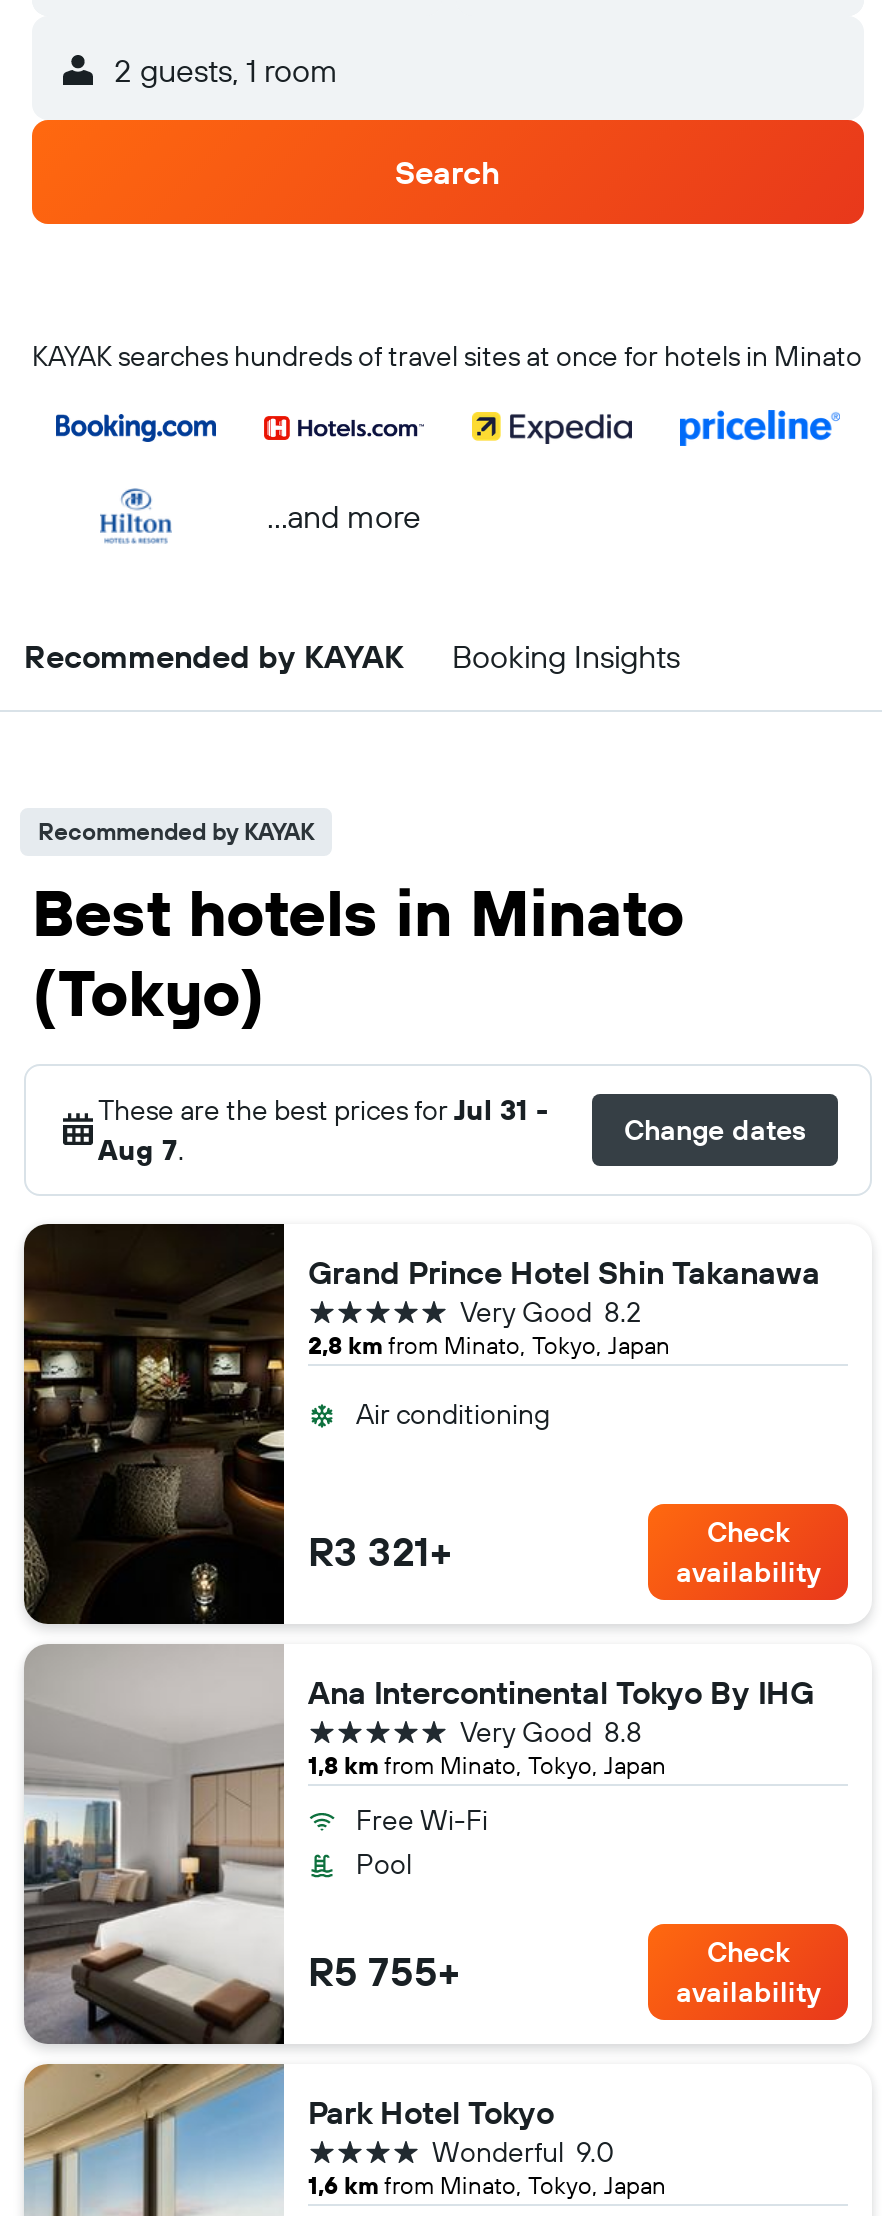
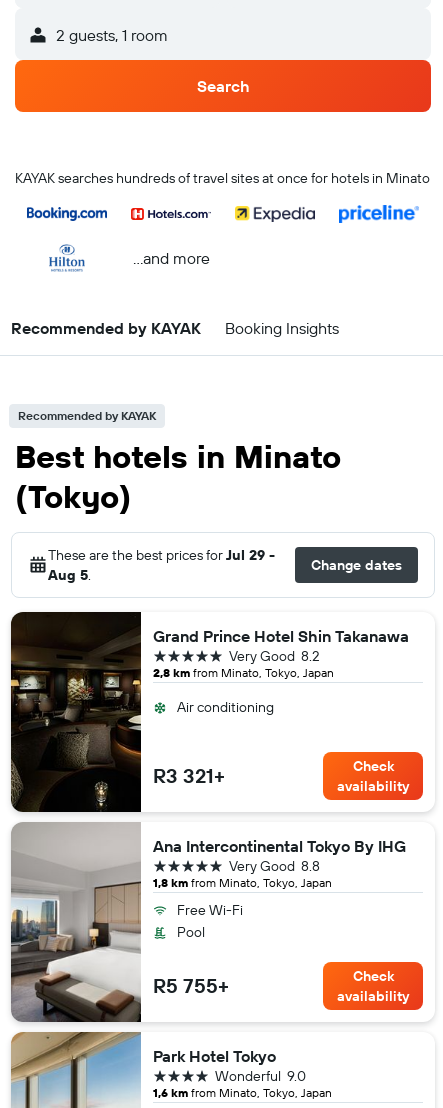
[98,1092,548,1128] These are the best prices for Jul 31 - -> [48,546,275,564] These are the best prices for Jul 29 -
[98,1132,184,1168] Aug 7. -> [48,566,91,584] Aug 5.

